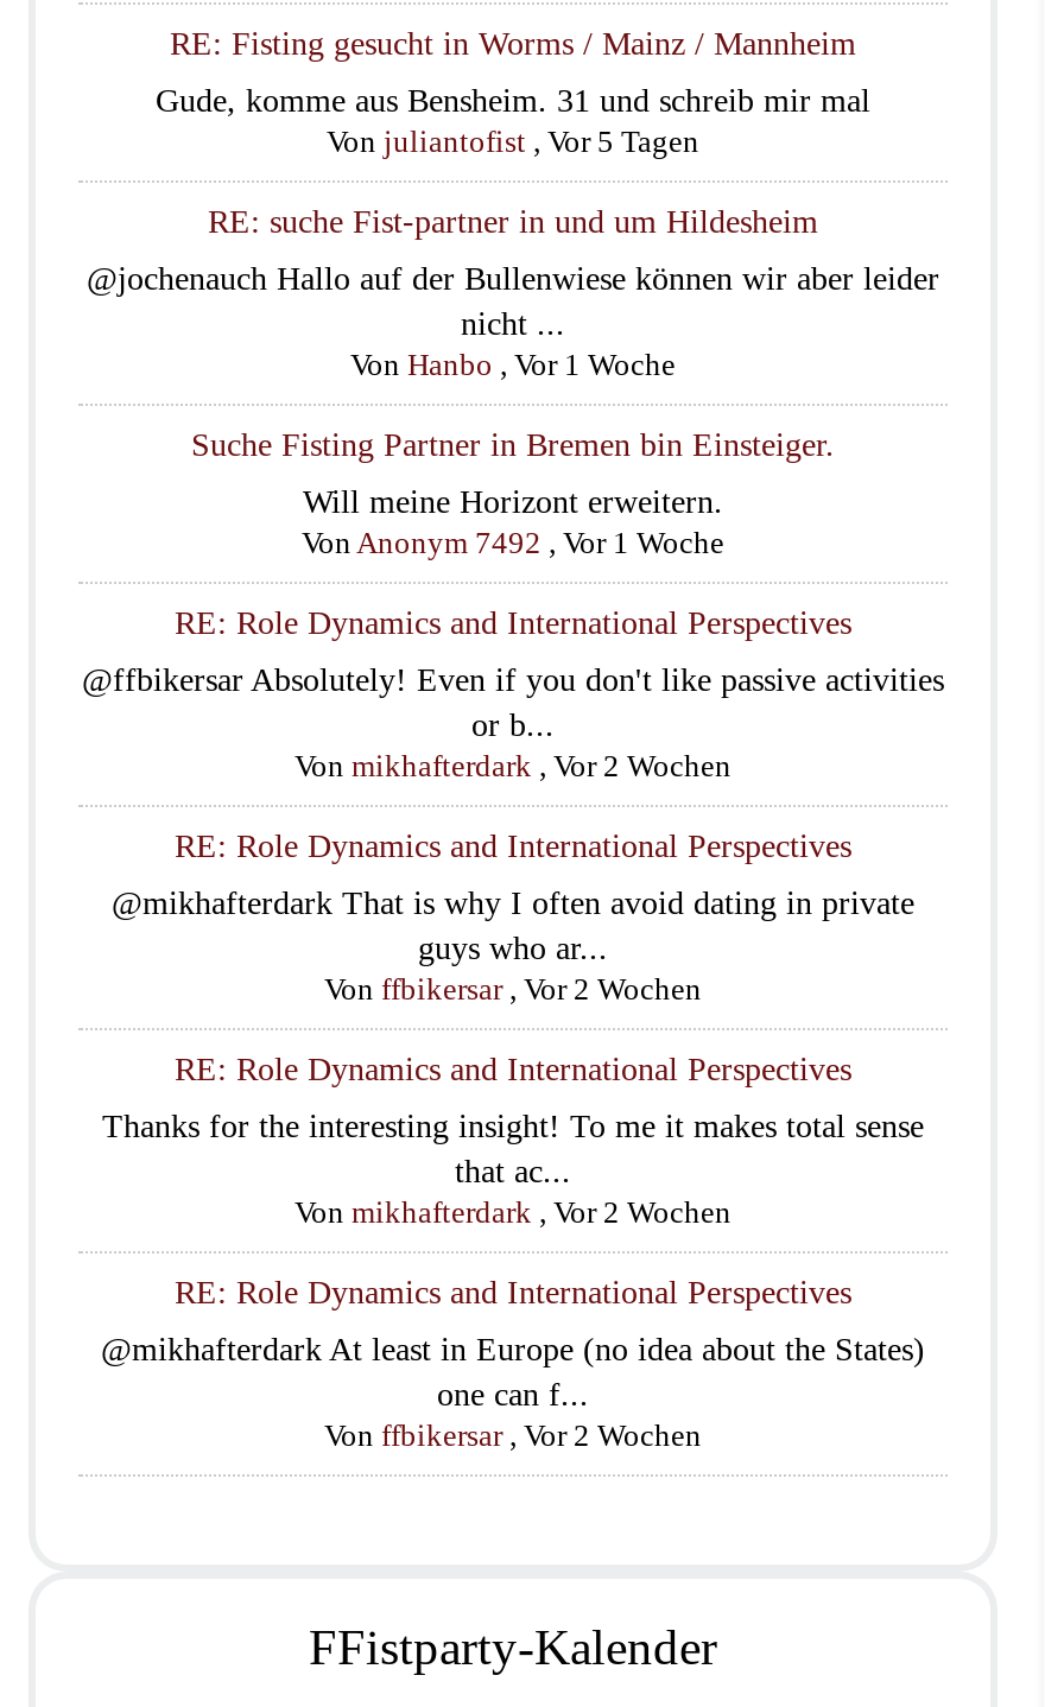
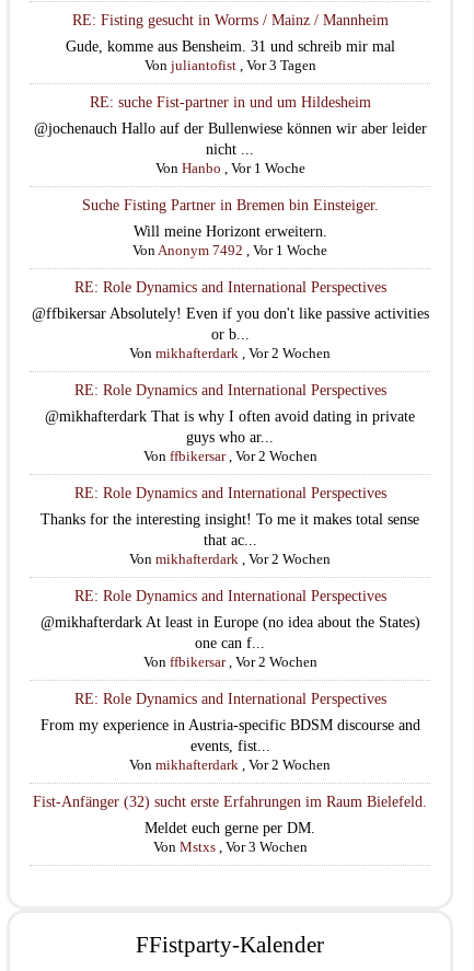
[327,124,699,160] Von juliantofist, Vor 5 Tagen -> [144,57,316,74] Von juliantofist, Vor 3 Tagen
none -> [33,691,427,855] RE: Role Dynamics and International Perspectives | From my experience in Austria-specific BDSM discourse and | events, fist... | Von mikhafterdark, Vor 2 Wochen | Fist-Anfänger (32) sucht erste Erfahrungen im Raum Bielefeld. | Meldet euch gerne per DM. | Von Mstxs, Vor 3 Wochen

